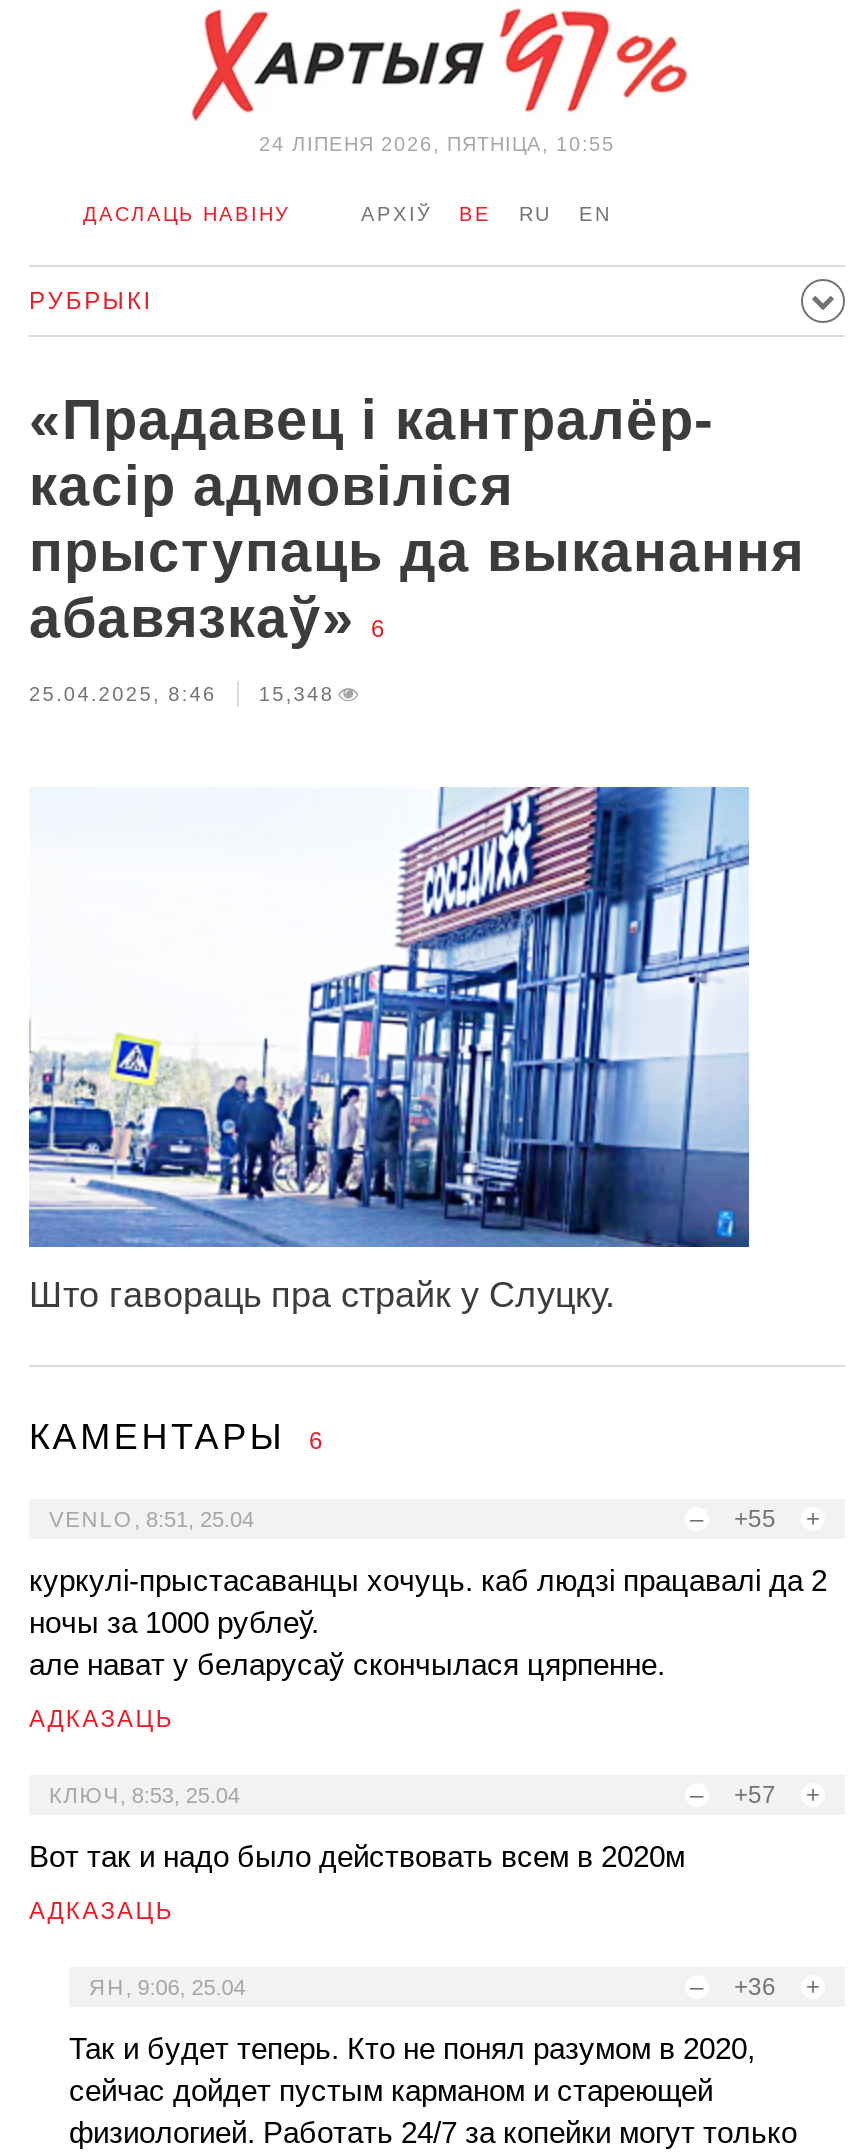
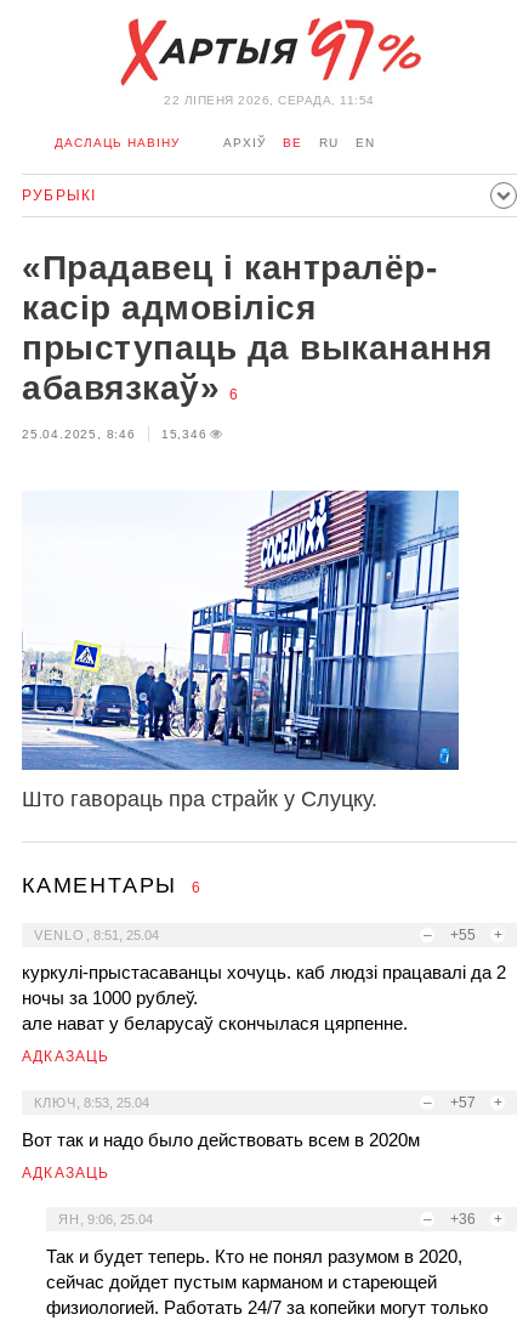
[259,133,615,155] 24 ЛIПЕНЯ 2026, ПЯТНІЦА, 10:55 -> [164,94,375,107] 22 ЛIПЕНЯ 2026, СЕРАДА, 11:54
[29,683,334,705] 25.04.2025, 8:46 15,348 -> [22,427,207,441] 25.04.2025, 8:46 15,346

